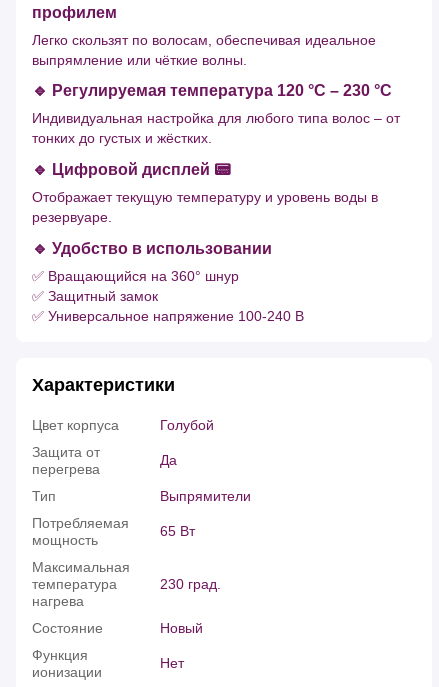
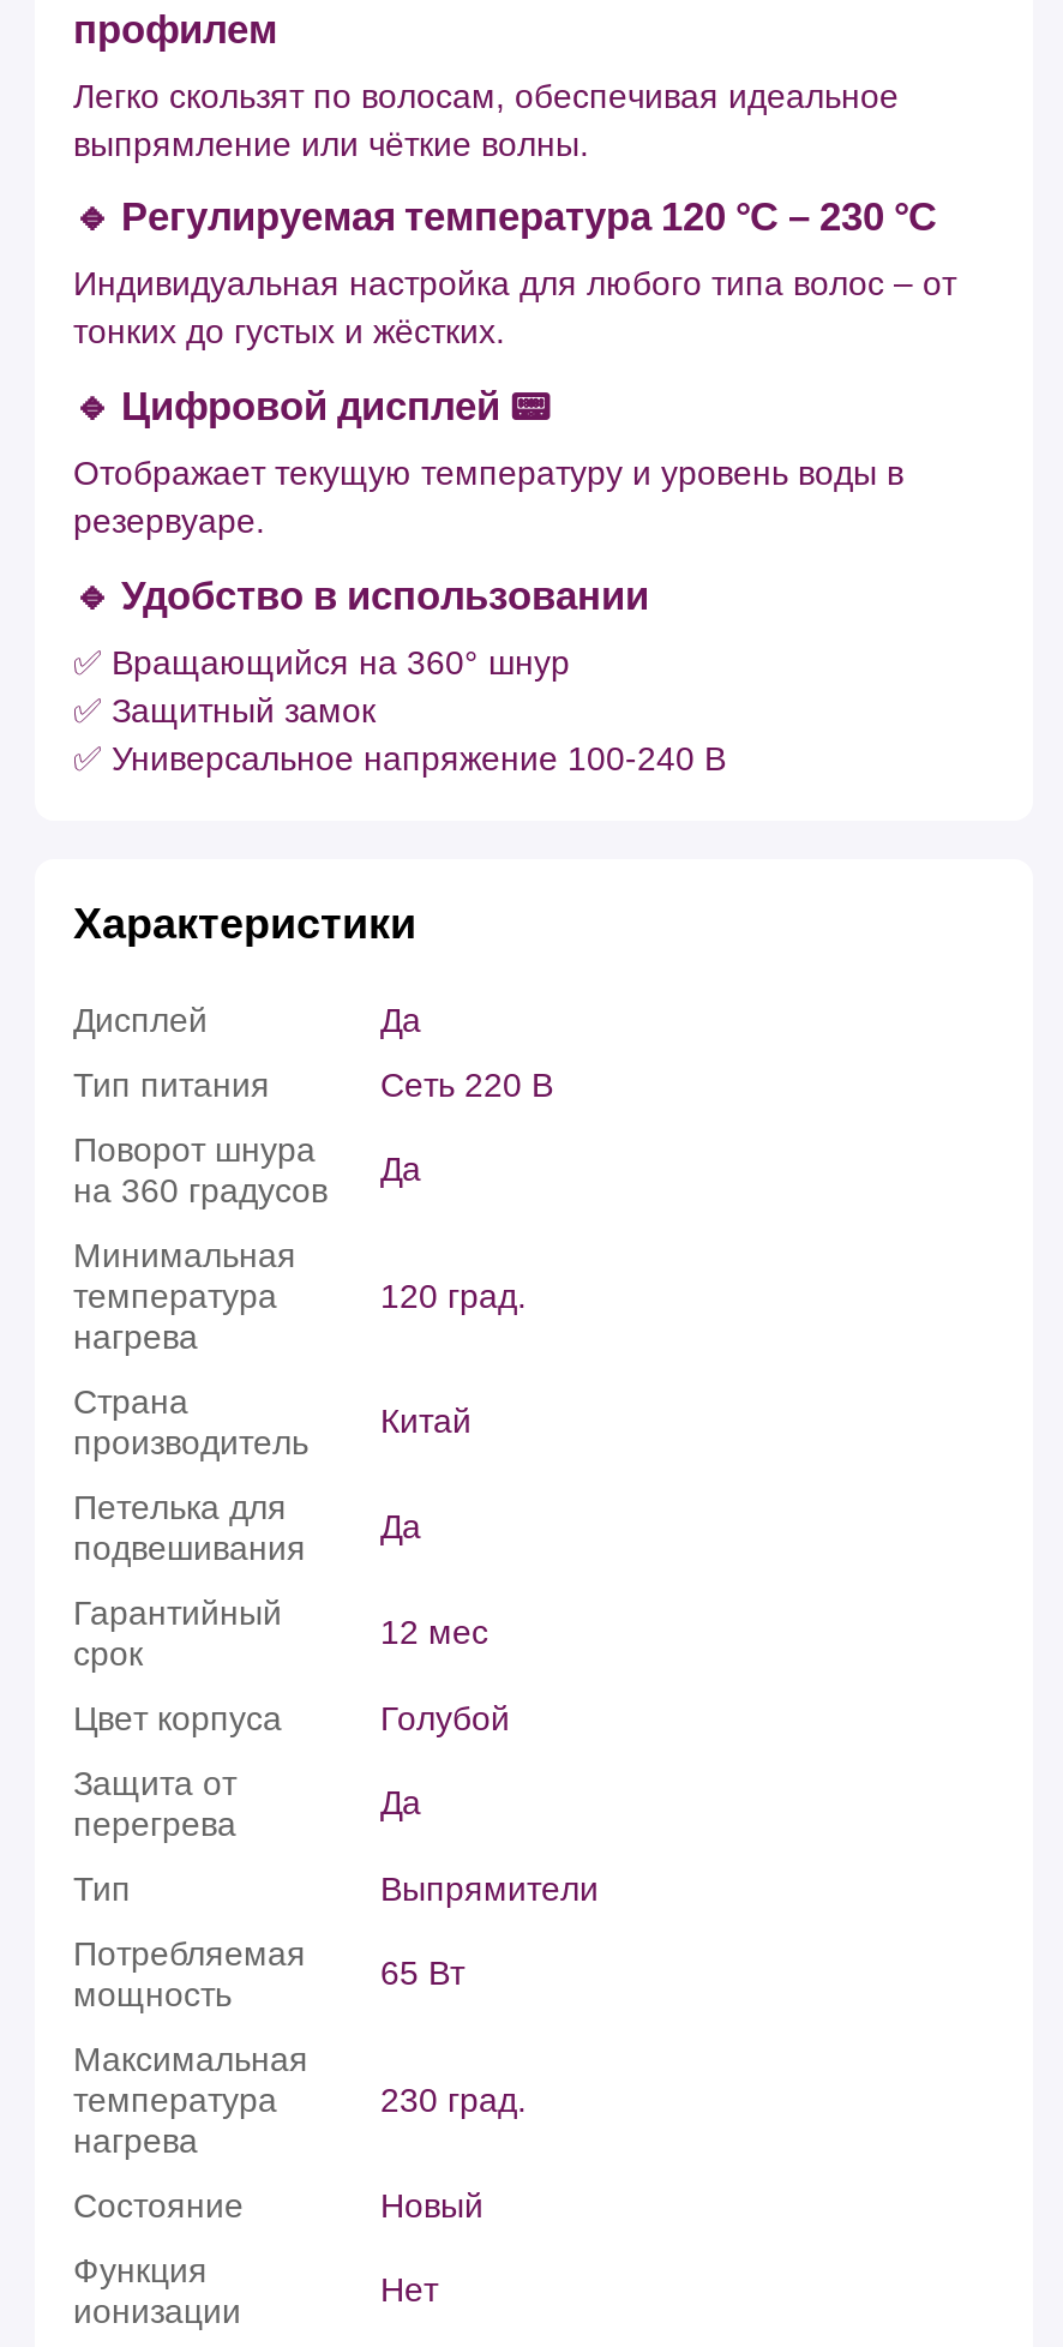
none -> [73,1001,553,1209] Дисплей | Да | Тип питания | Сеть 220 В | Поворот шнура | на 360 градусов
none -> [73,1150,421,1356] Да | Минимальная | температура | нагрева
none -> [73,1277,527,1461] 120 град. | Страна | производитель
none -> [73,1401,472,1567] Китай | Петелька для | подвешивания
none -> [73,1507,421,1673] Да | Гарантийный | срок
none -> [380,1613,488,1651] 12 мес

